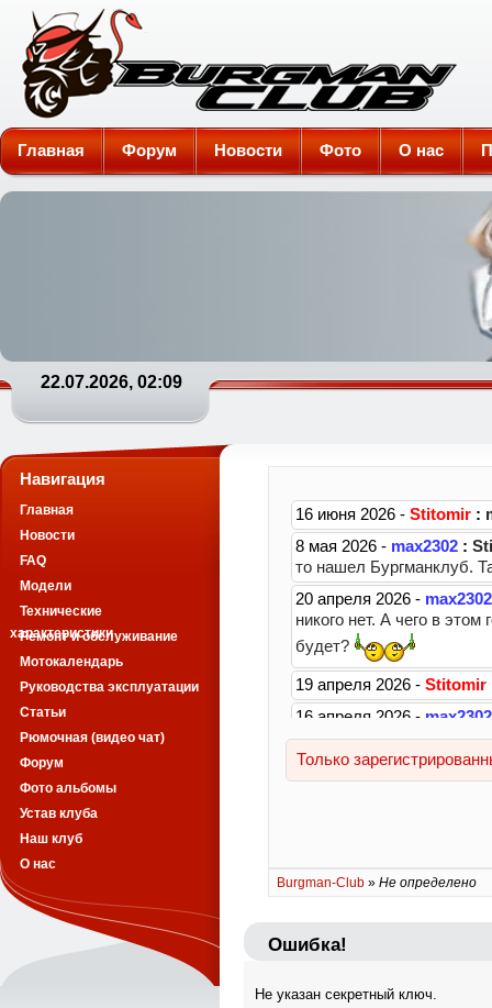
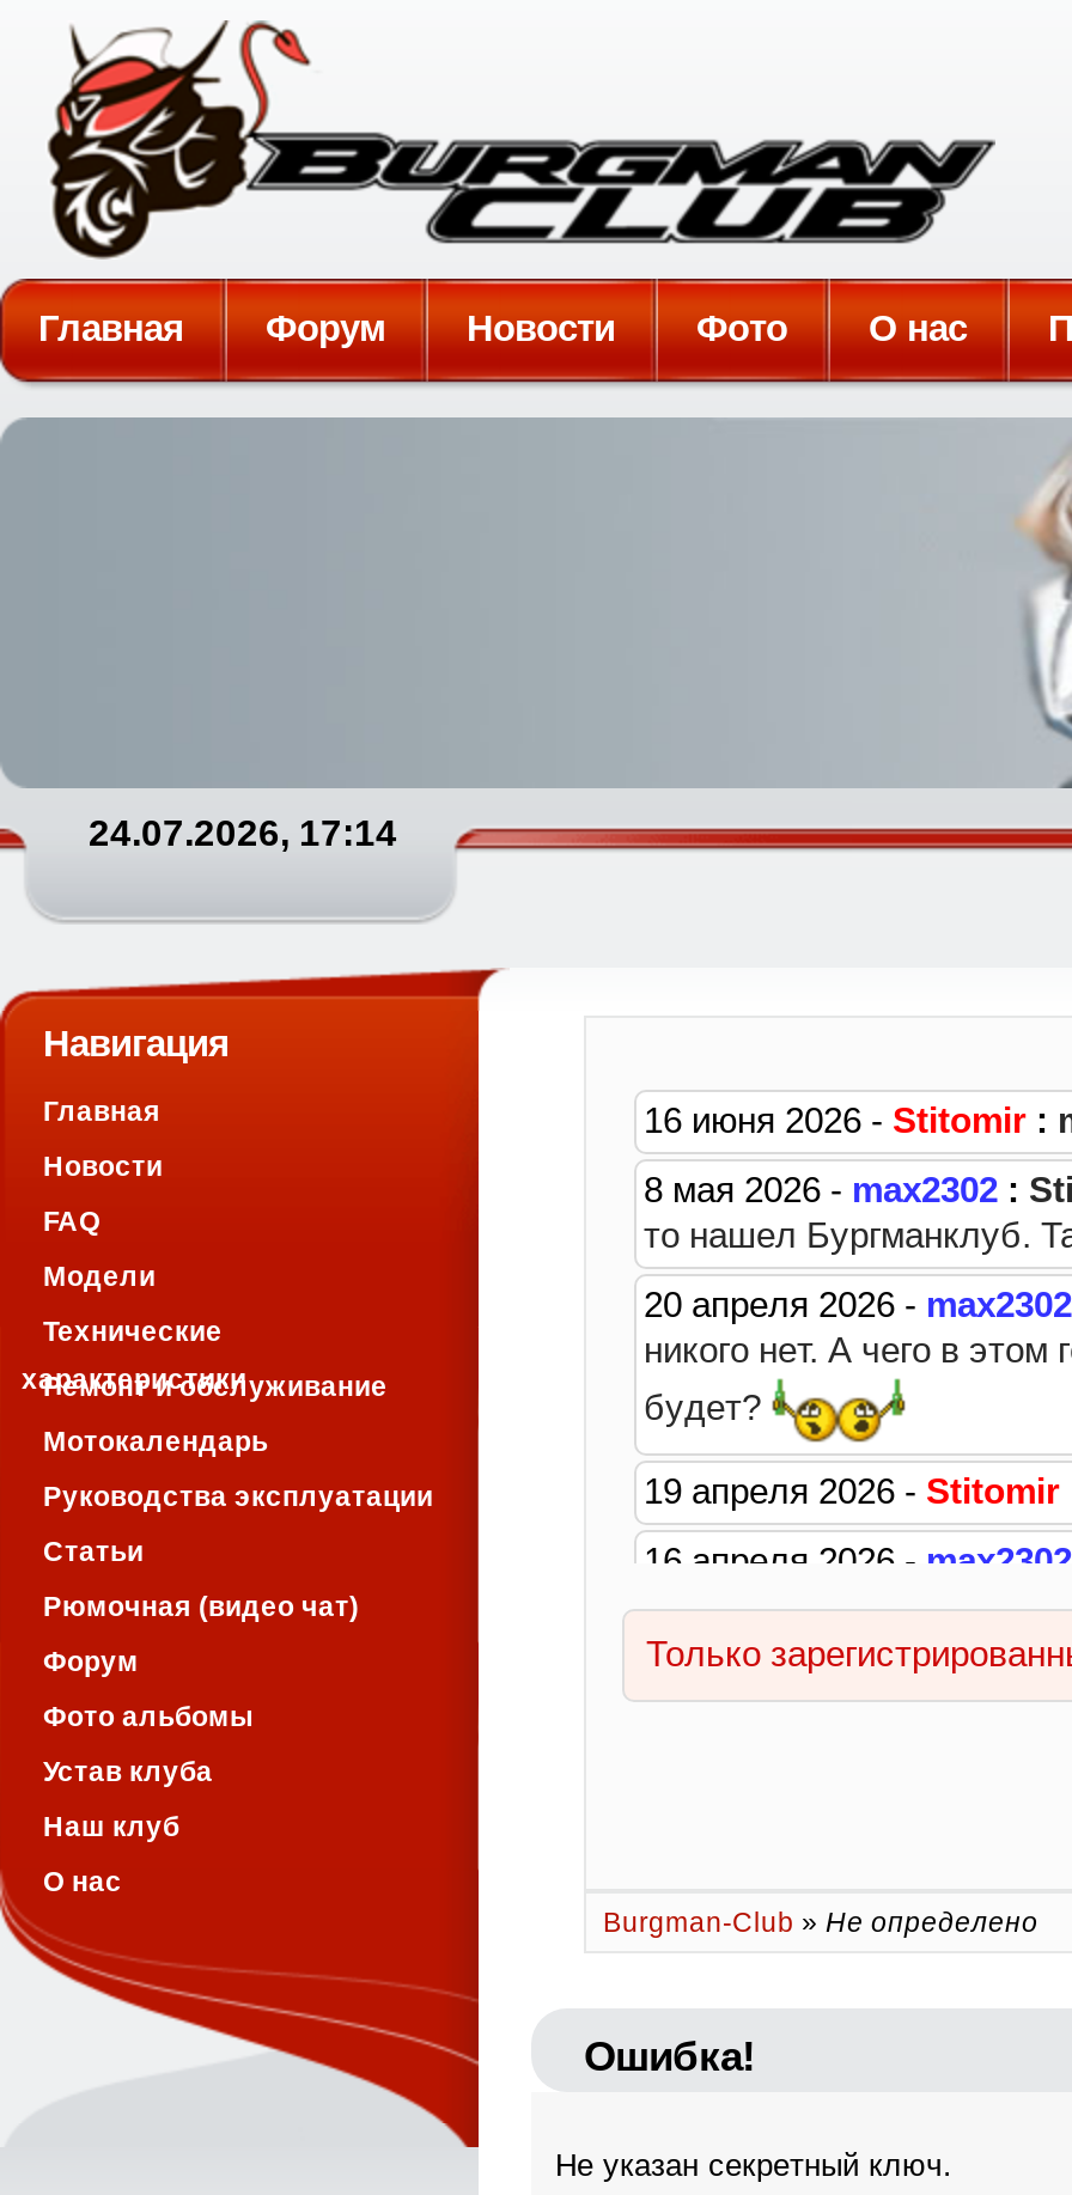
[41,373,182,391] 22.07.2026, 02:09 -> [89,812,397,853] 24.07.2026, 17:14

